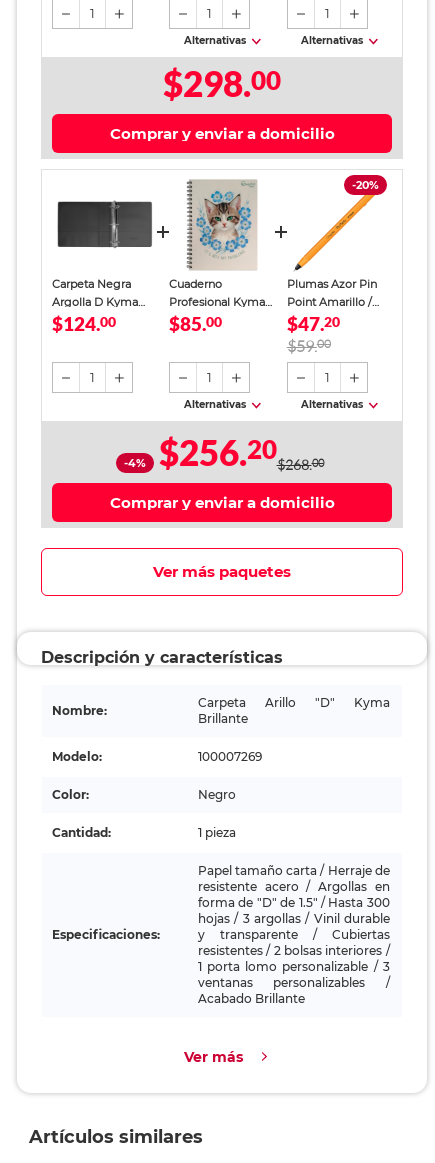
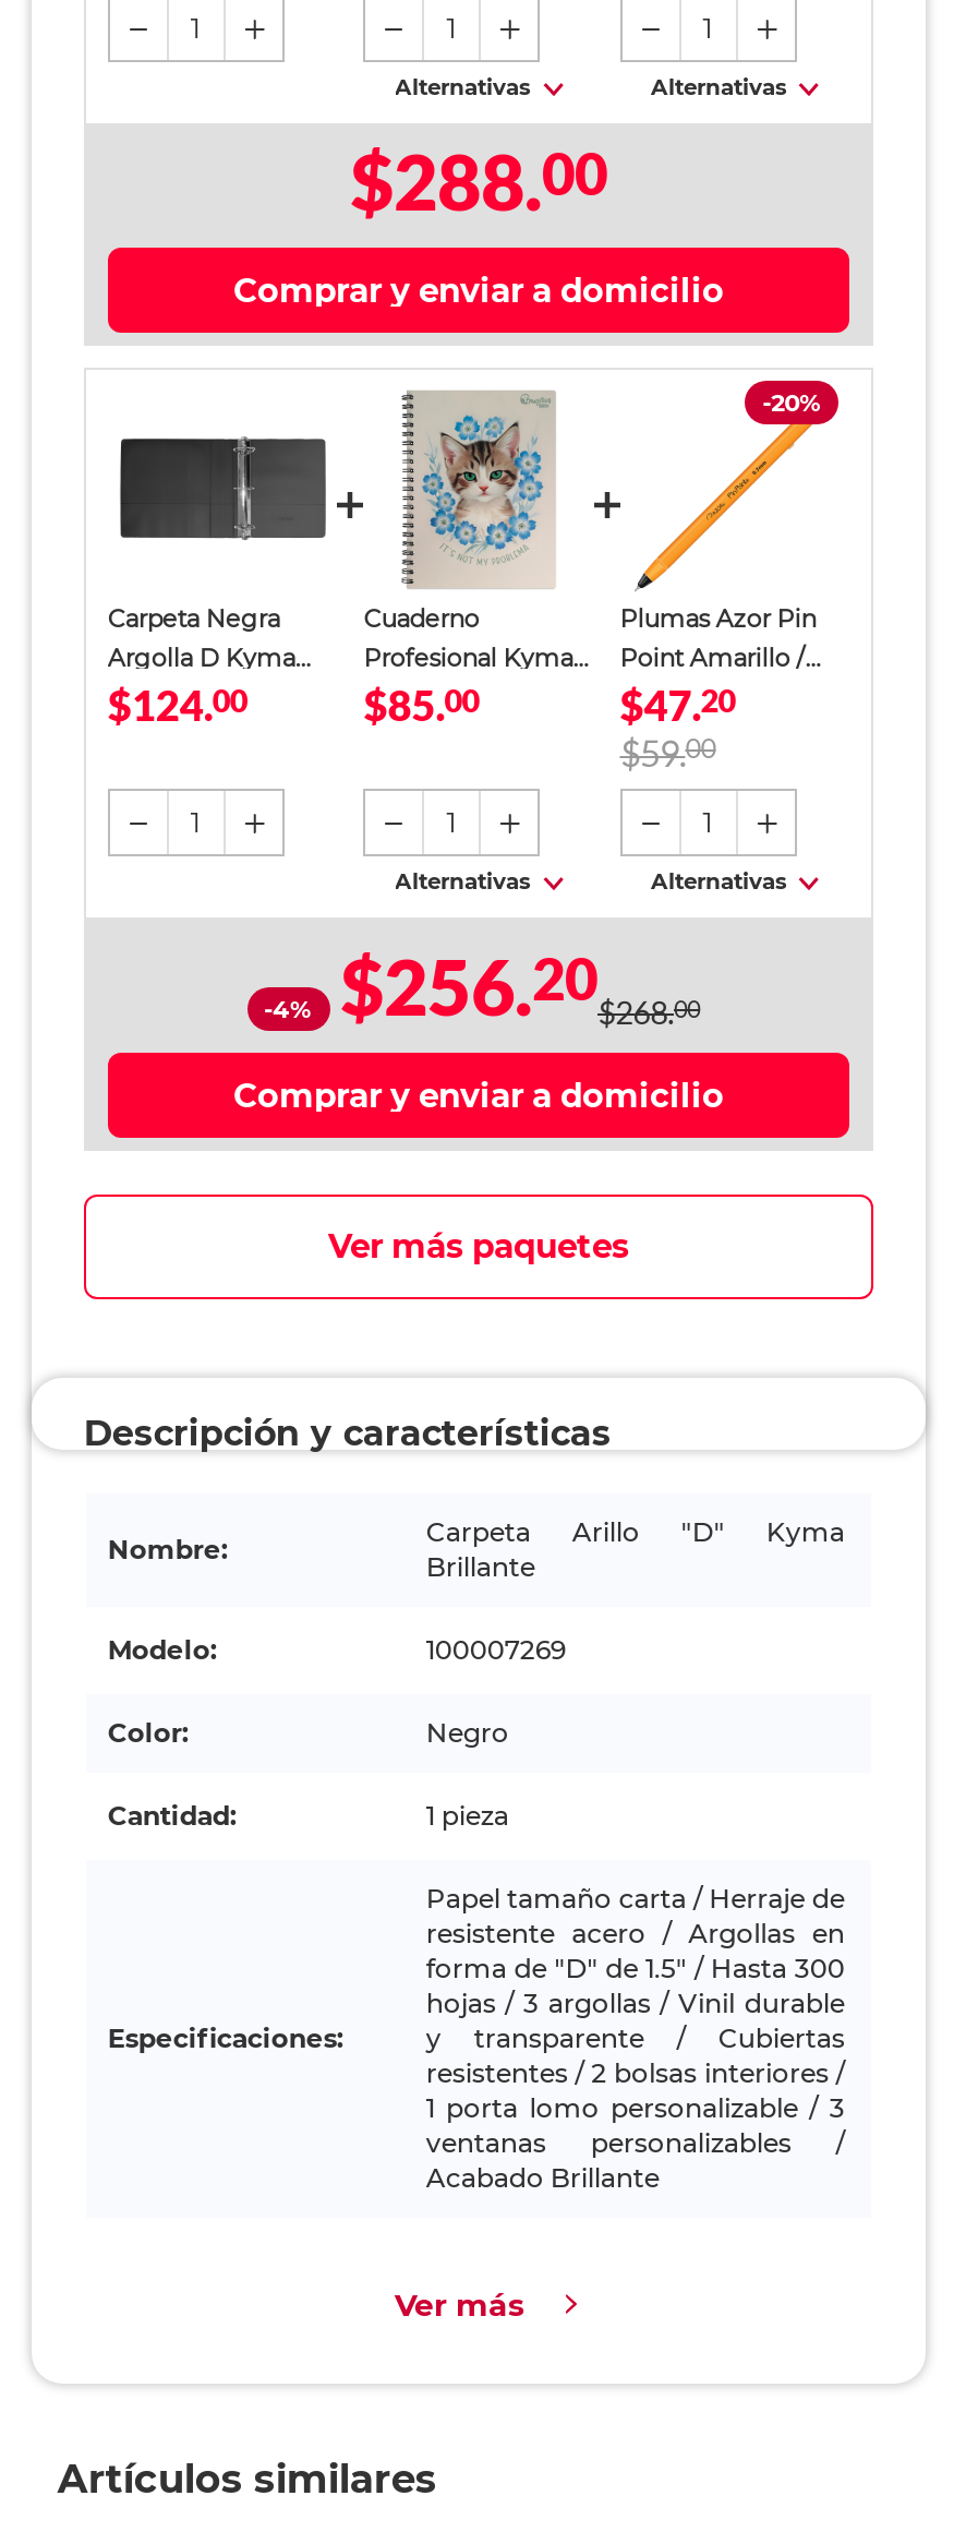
[163,62,281,104] $298.00 -> [350,134,607,226] $288.00

